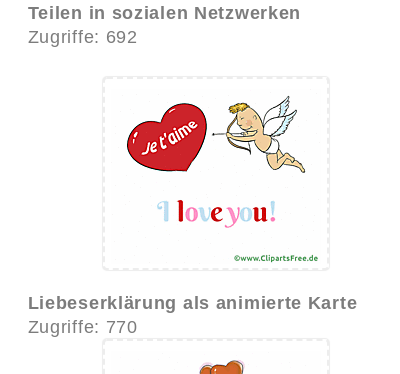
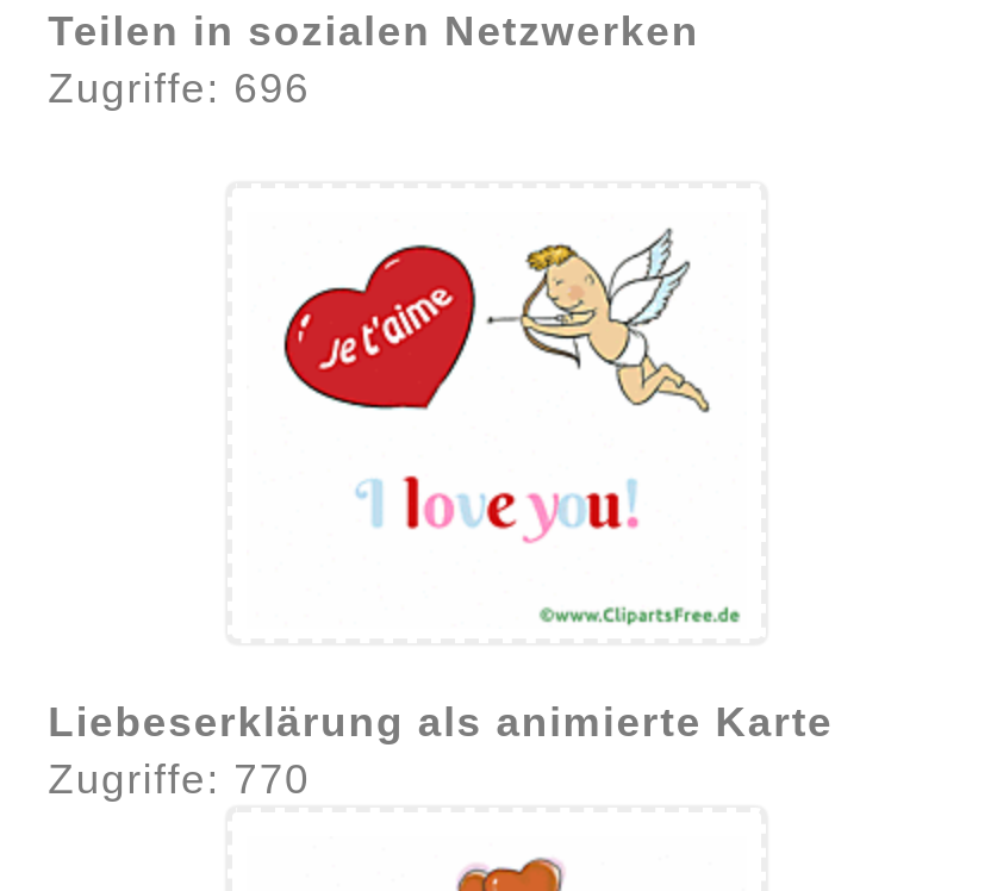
[28,27,138,47] Zugriffe: 692 -> [48,64,310,112] Zugriffe: 696

